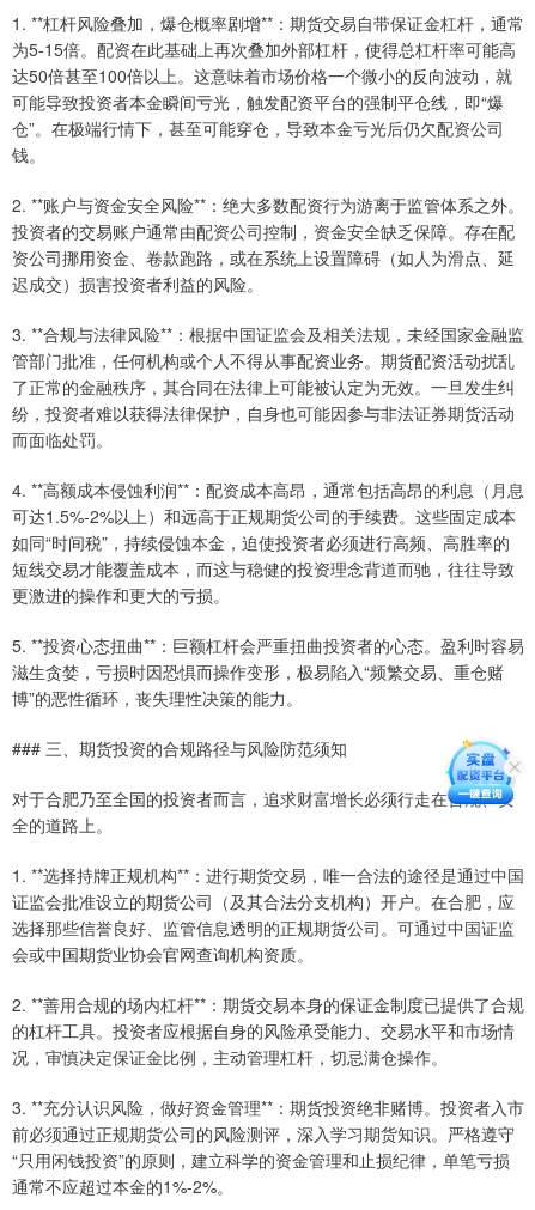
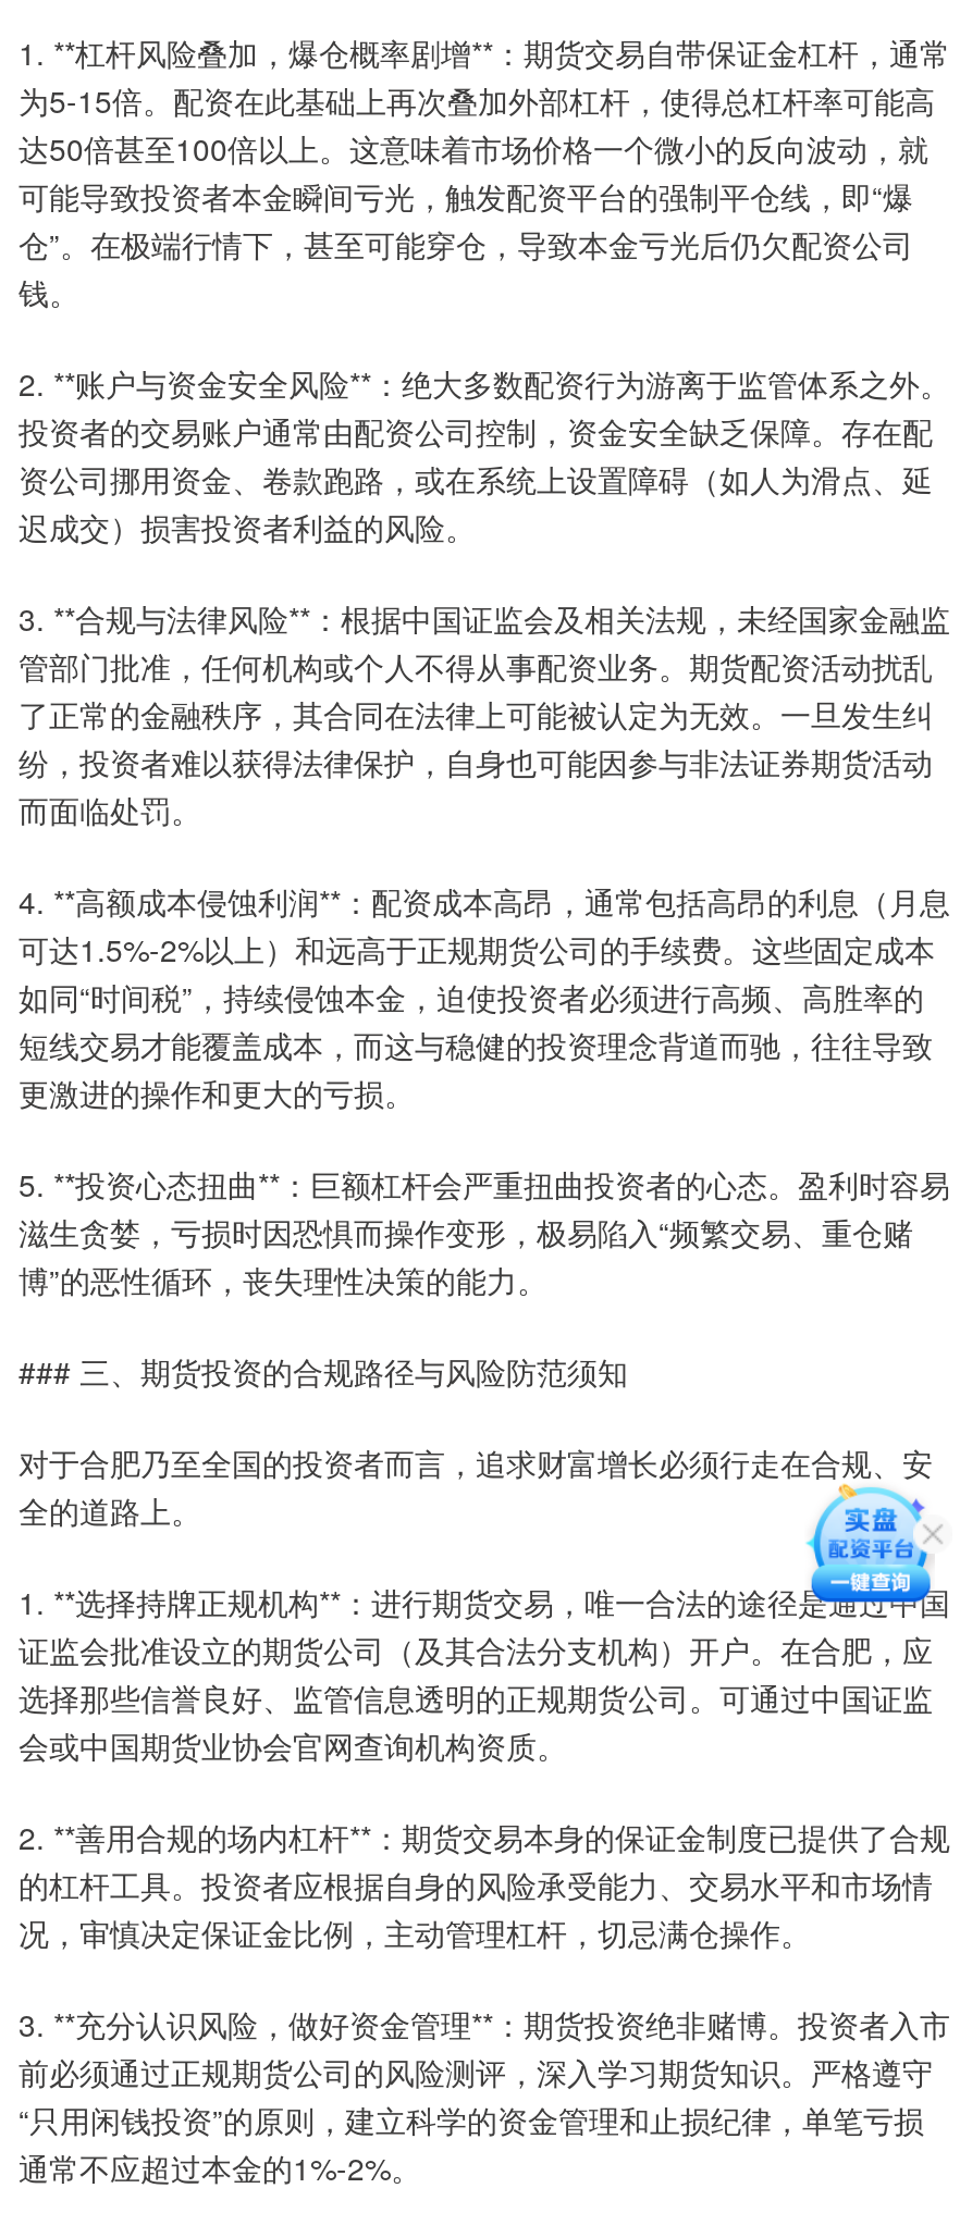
[444,738,521,784] [image] -> none
none -> [804,1491,944,1575] [image]

